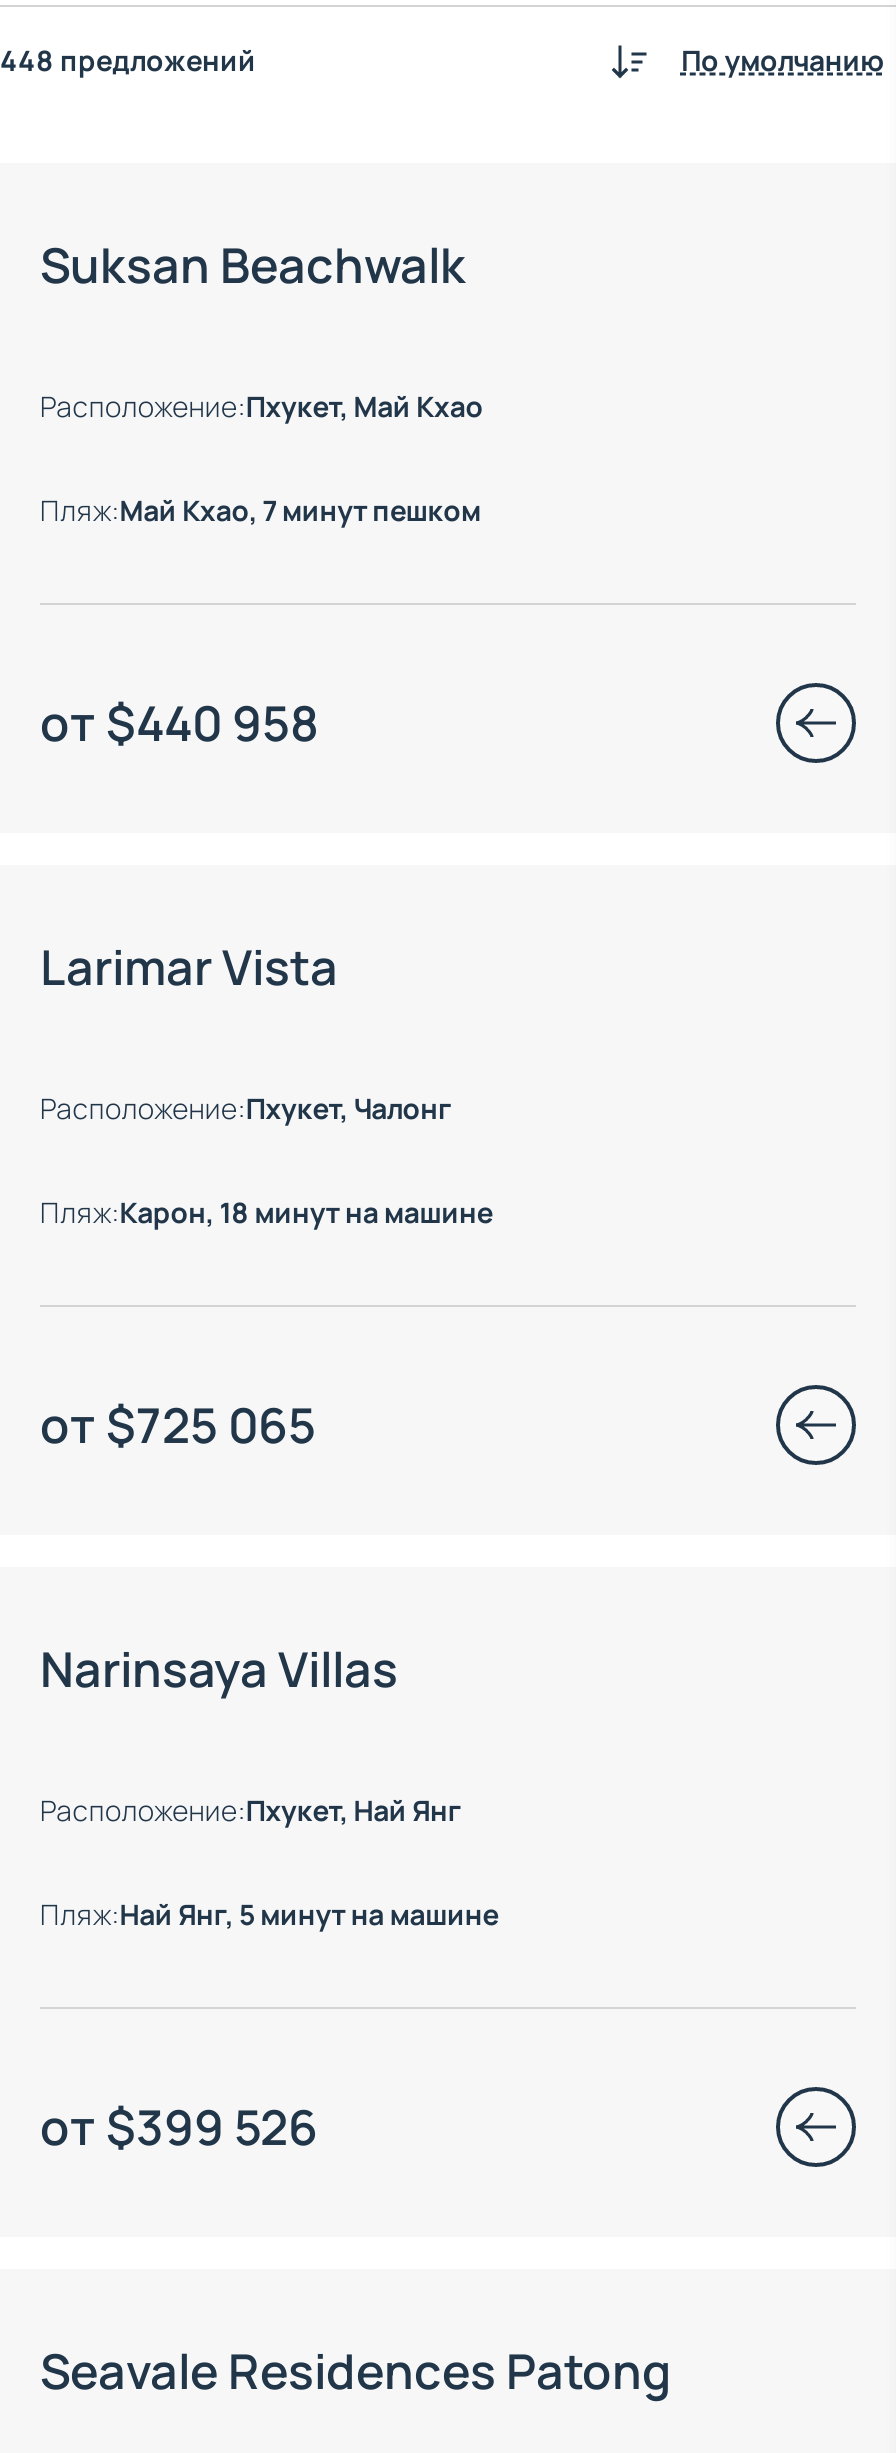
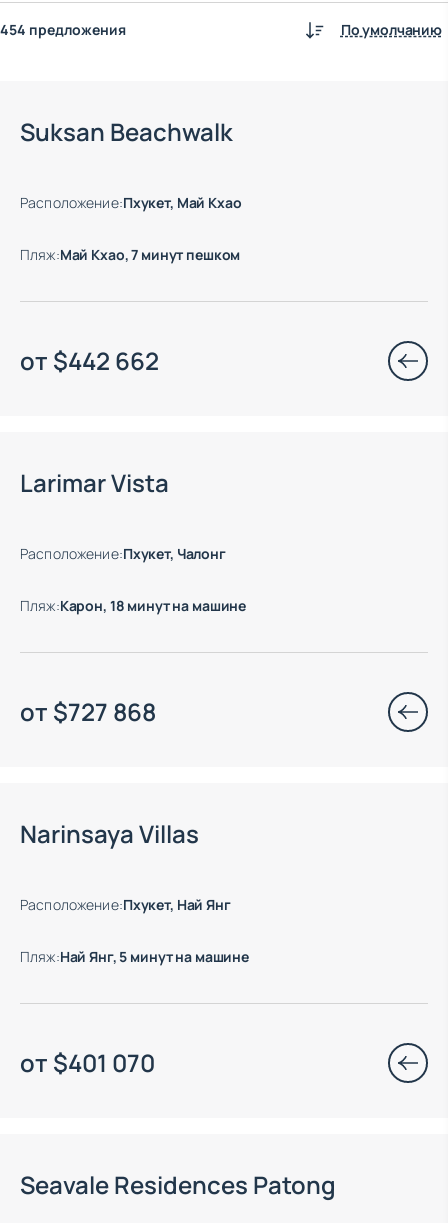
[0,41,256,79] 448 предложений -> [0,20,126,39] 454 предложения
[40,689,318,755] от $440 958 -> [20,344,159,377] от $442 662
[40,1391,316,1457] от $725 065 -> [20,695,156,728] от $727 868
[40,2092,318,2158] от $399 526 -> [20,1046,155,1079] от $401 070

